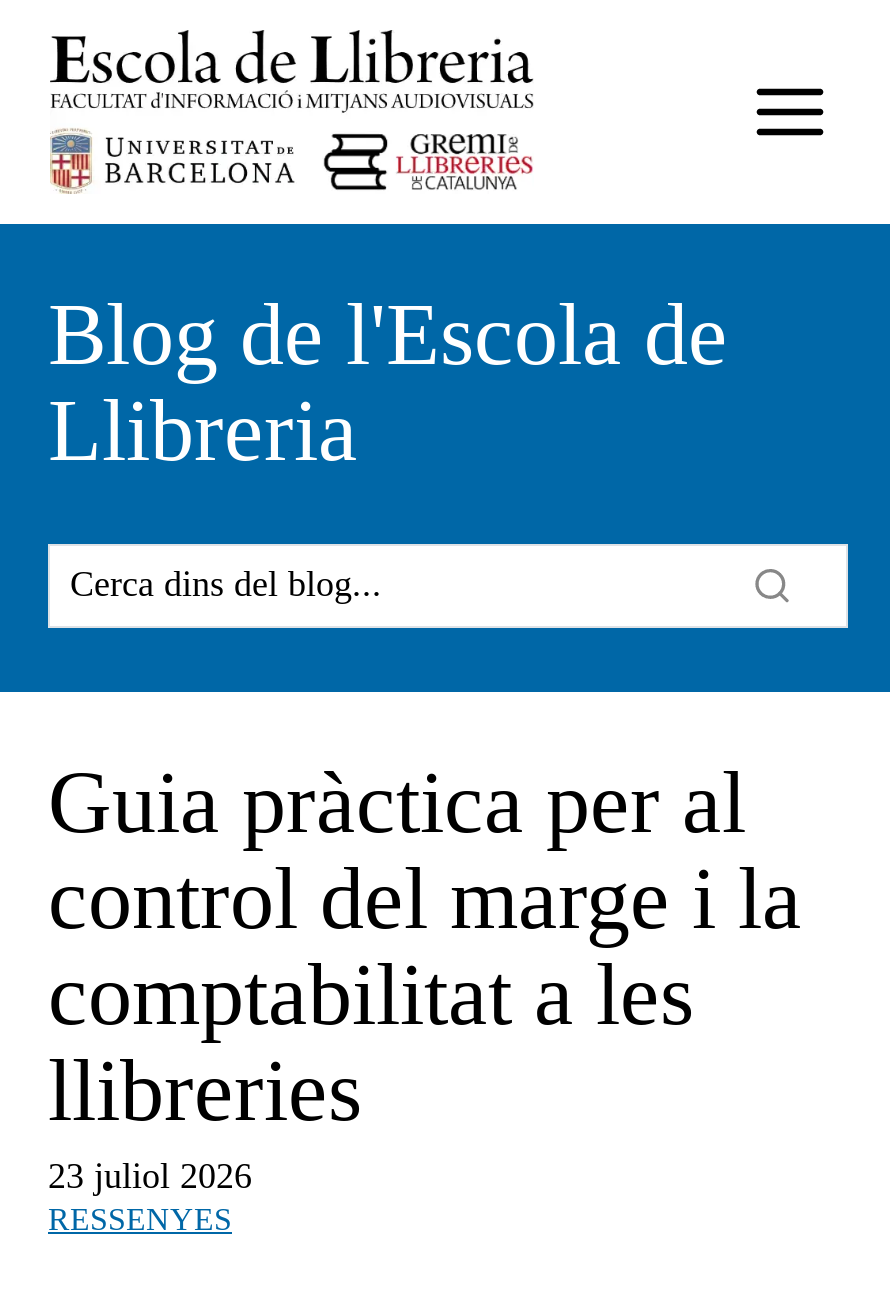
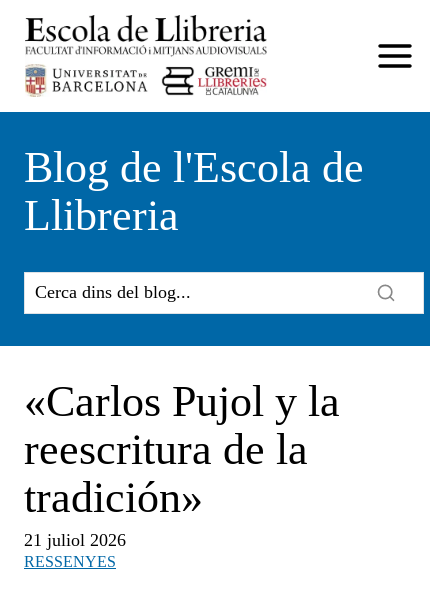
[48,753,802,1195] Guia pràctica per al | control del marge i la | comptabilitat a les | llibreries | 23 juliol 2026 -> [24,377,340,550] «Carlos Pujol y la | reescritura de la | tradición» | 21 juliol 2026

